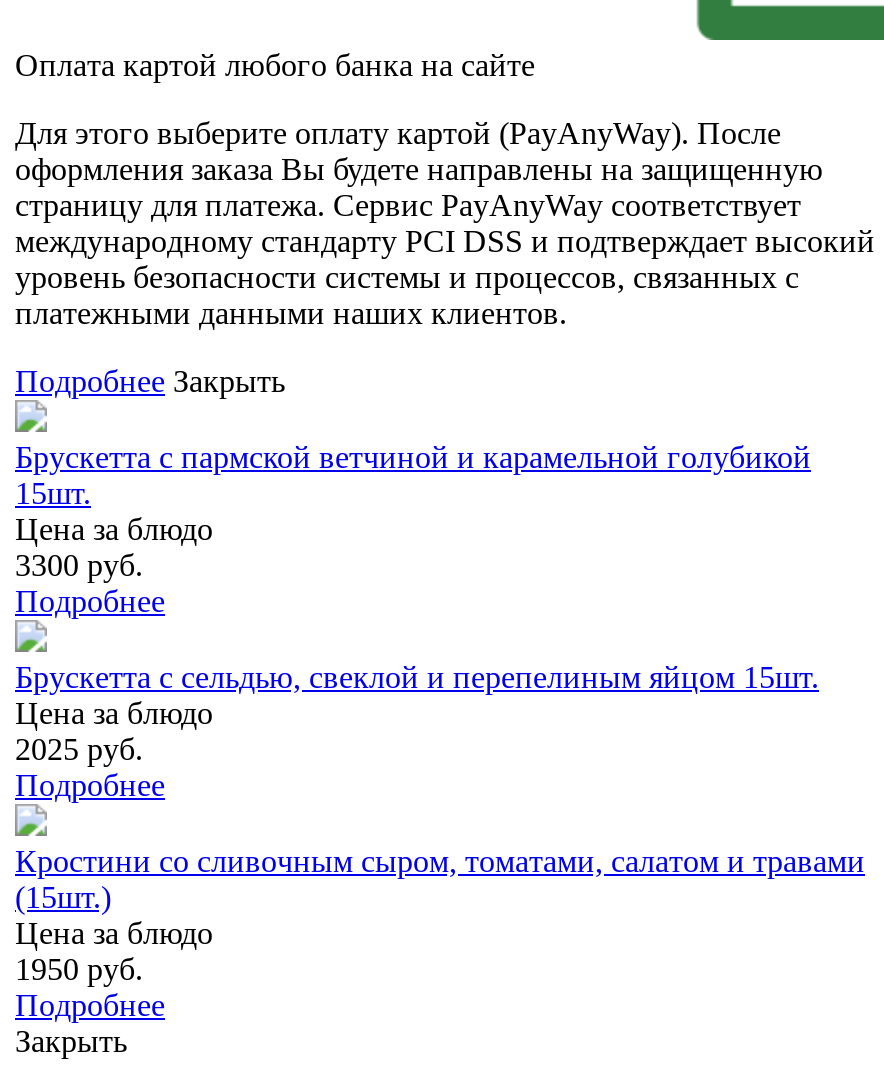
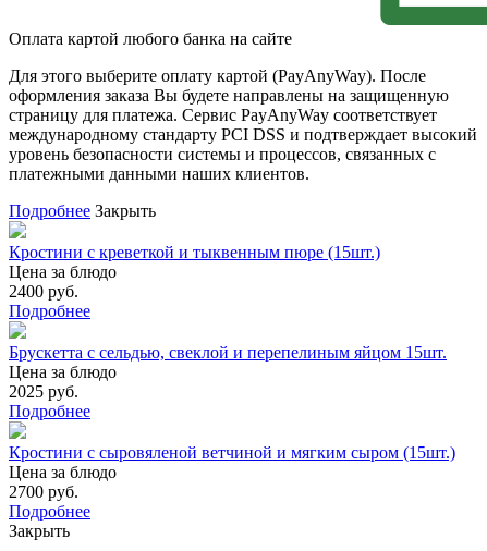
[15,440,811,510] Брускетта с пармской ветчиной и карамельной голубикой | 15шт. -> [9,243,380,261] Кростини с креветкой и тыквенным пюре (15шт.)
[15,548,143,582] 3300 руб. -> [9,282,78,300] 2400 руб.
[15,844,865,914] Кростини со сливочным сыром, томатами, салатом и травами | (15шт.) -> [9,443,455,462] Кростини с сыровяленой ветчиной и мягким сыром (15шт.)
[15,952,143,986] 1950 руб. -> [9,482,78,501] 2700 руб.

